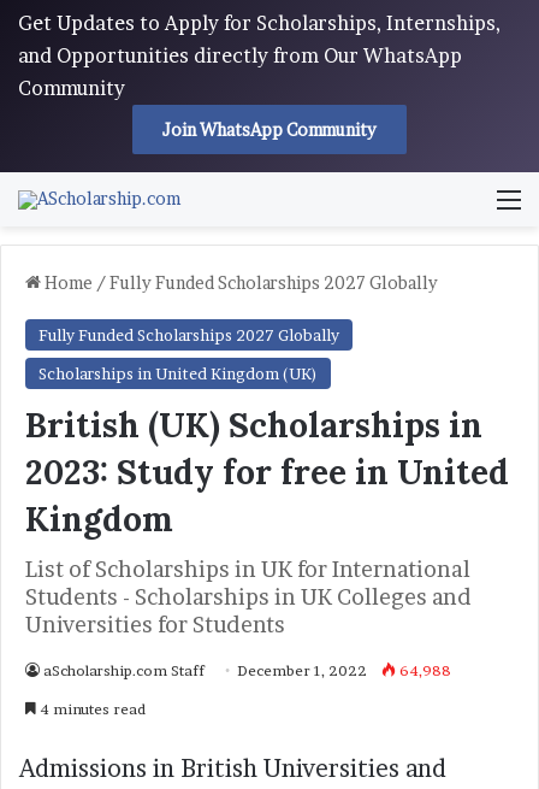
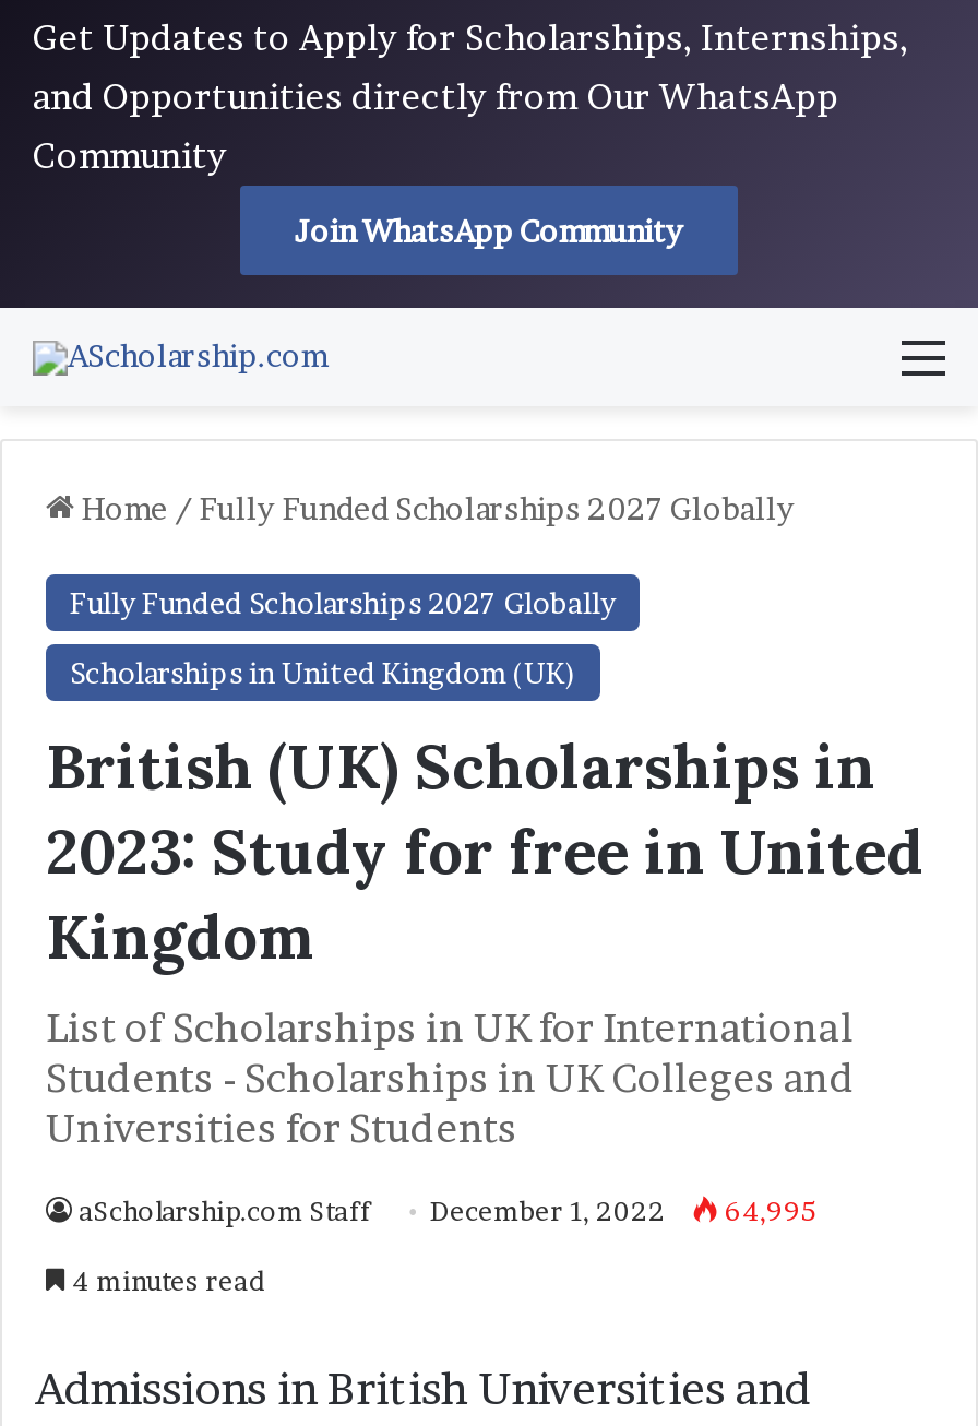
[43,661,451,679] aScholarship.com Staff December 1, 2022 64,988 -> [79,1193,816,1226] aScholarship.com Staff December 1, 2022 64,995

